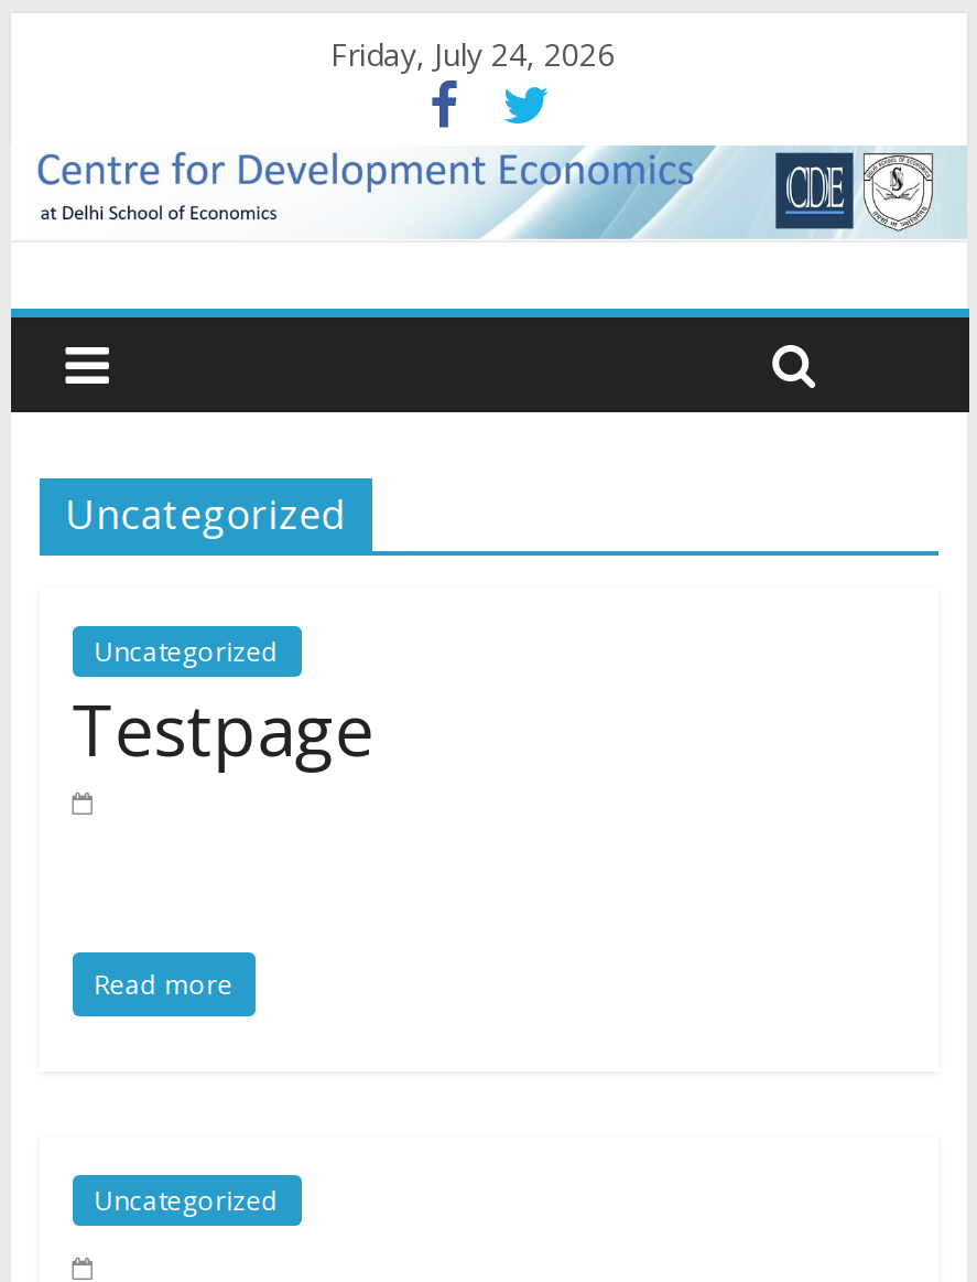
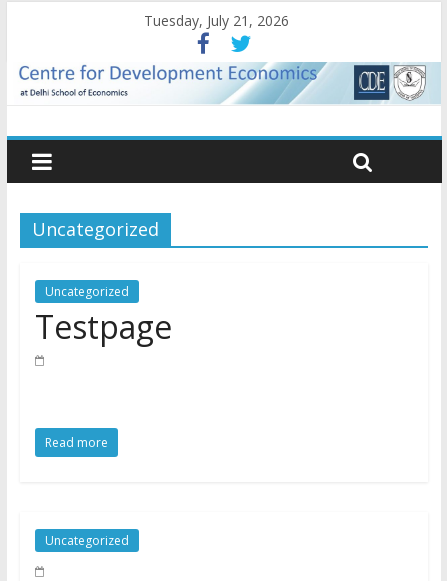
[330,33,615,75] Friday, July 24, 2026 -> [144,11,289,30] Tuesday, July 21, 2026

